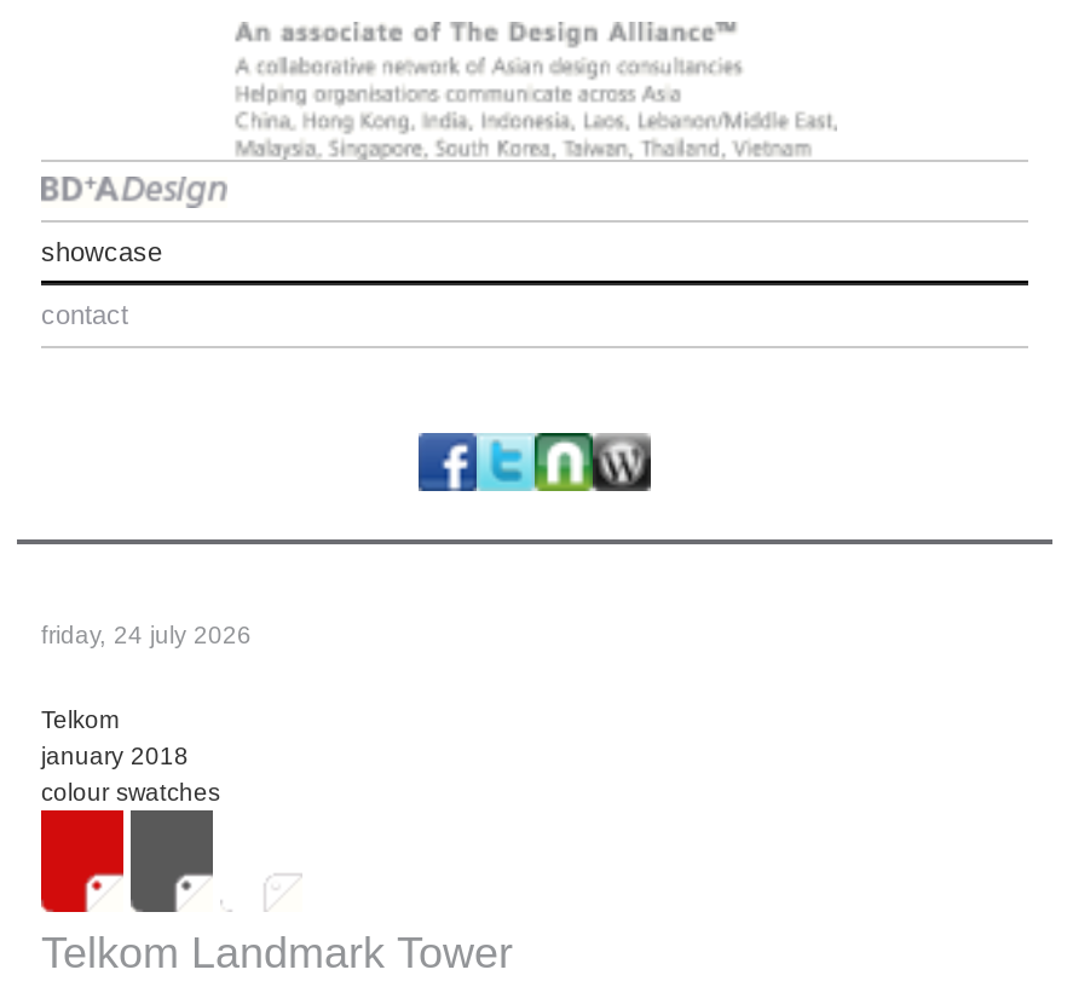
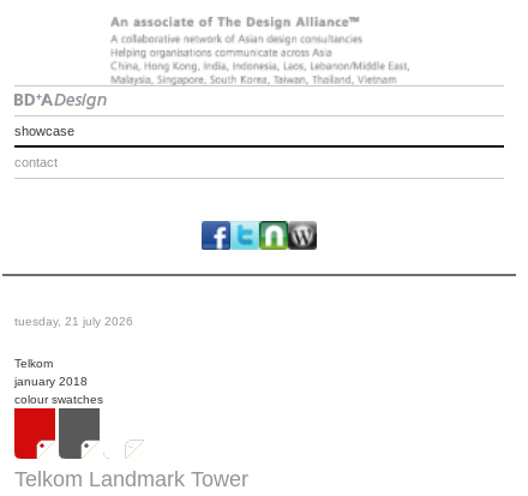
[41,621,252,648] friday, 24 july 2026 -> [14,315,133,328] tuesday, 21 july 2026

